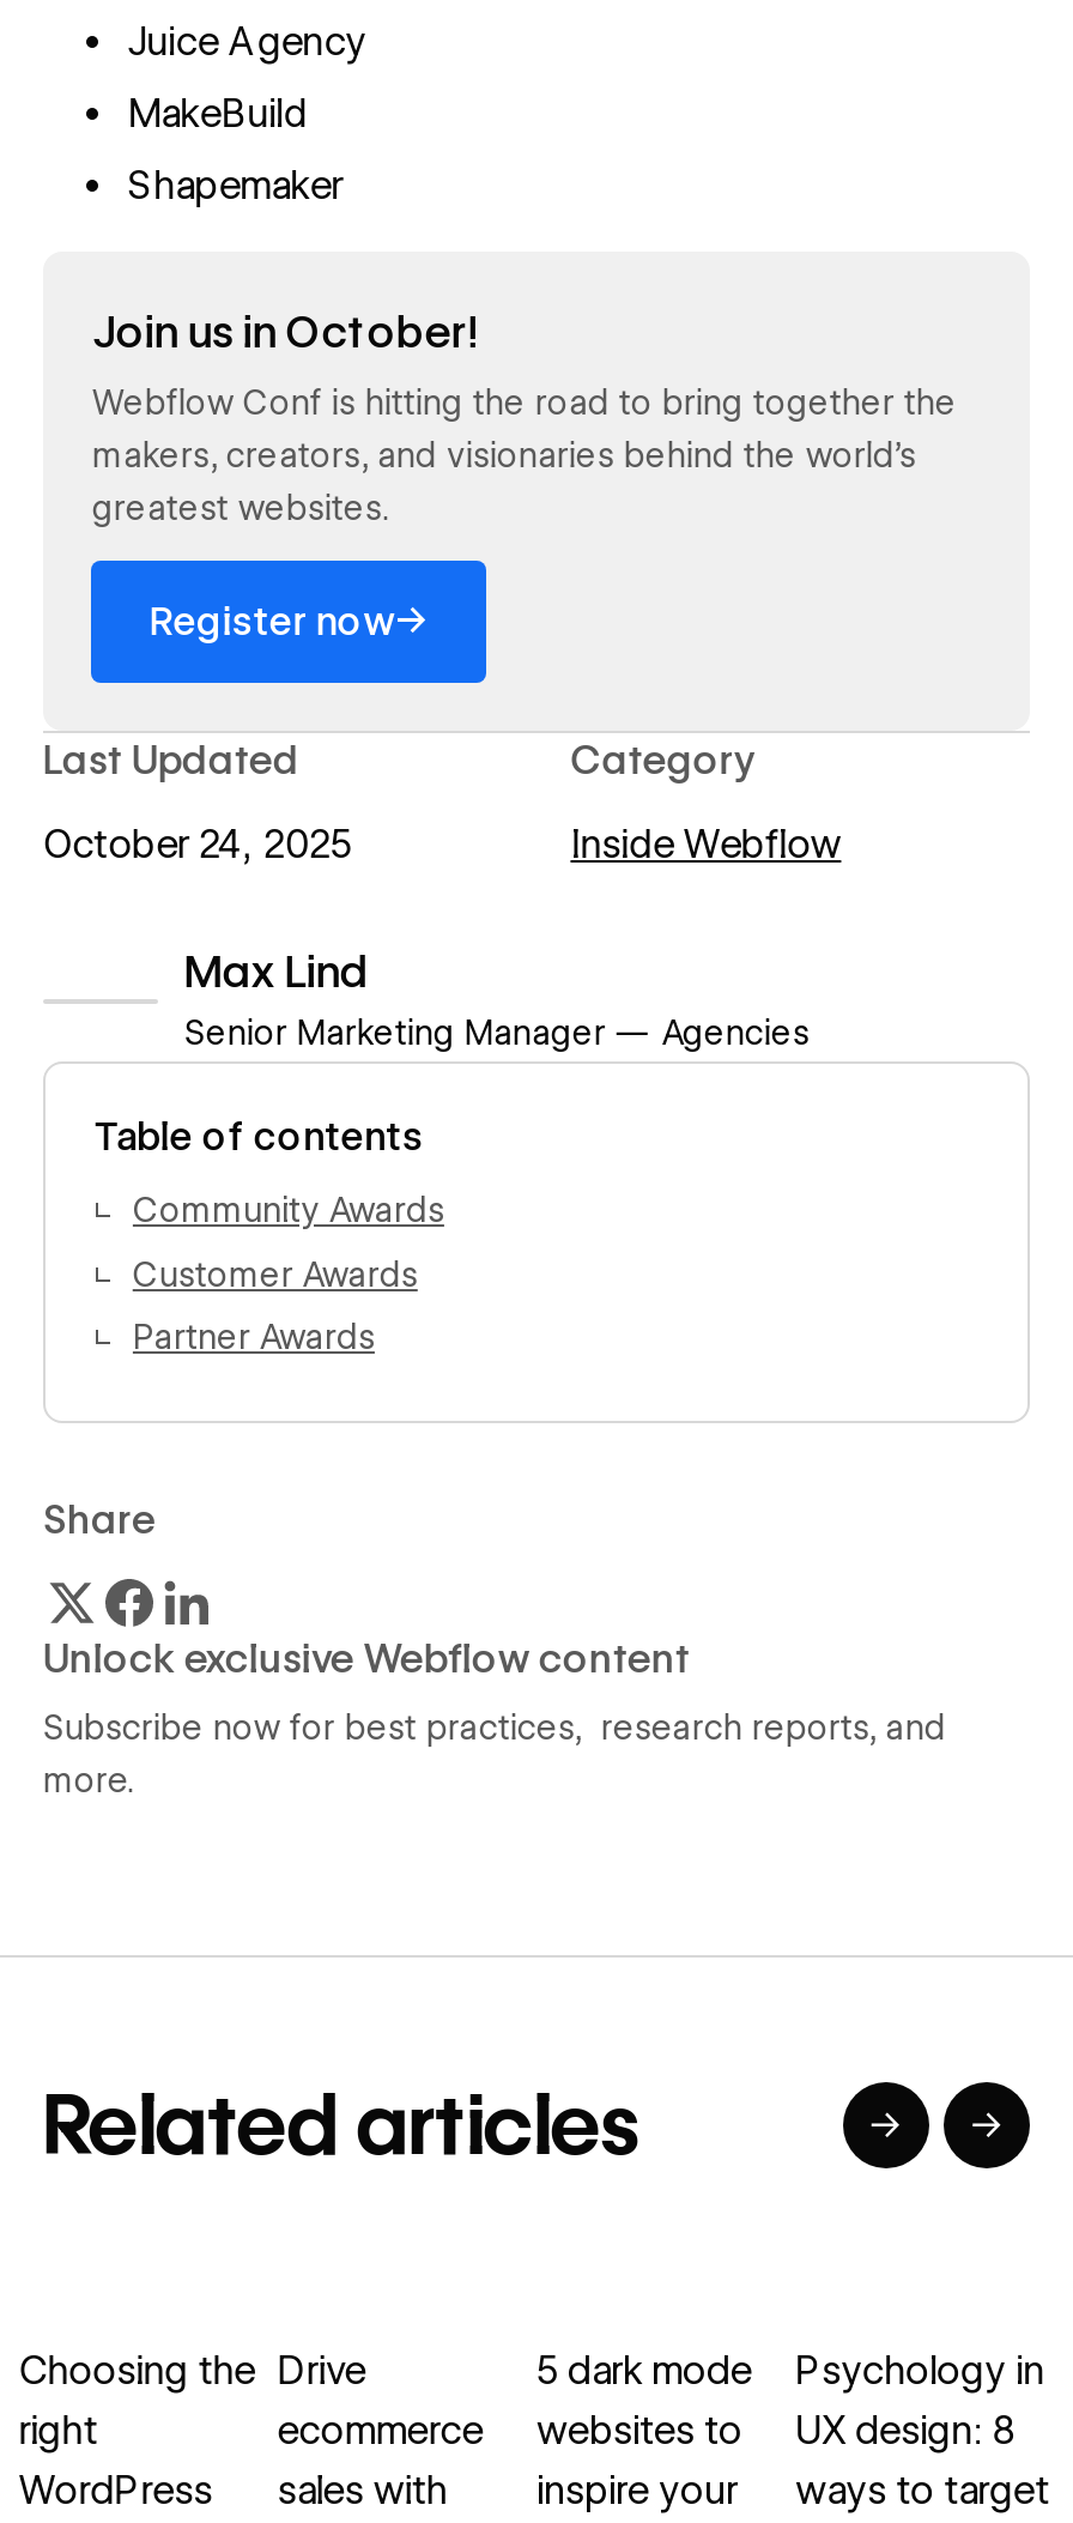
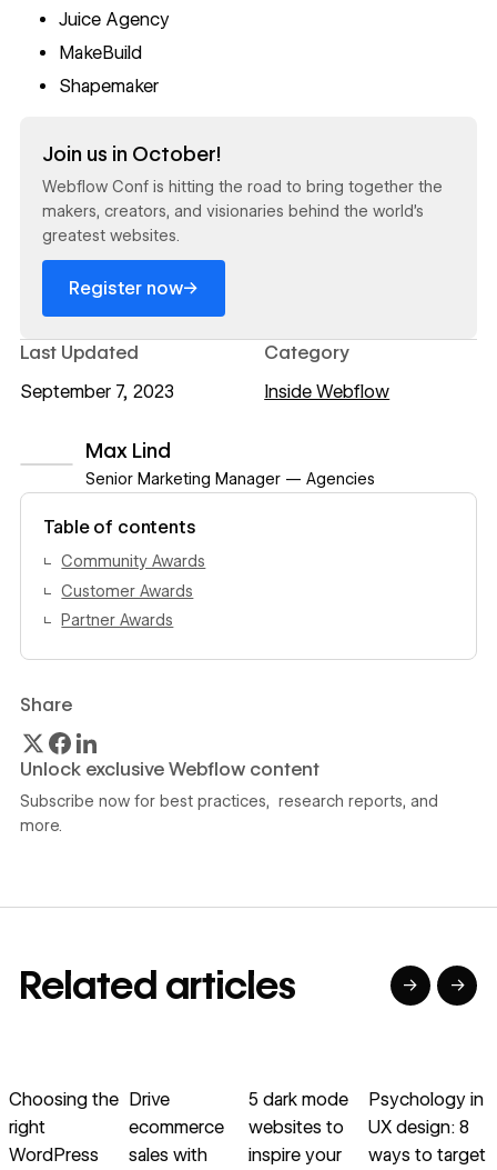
[43,821,352,867] October 24, 2025 -> [20,381,174,402] September 7, 2023

